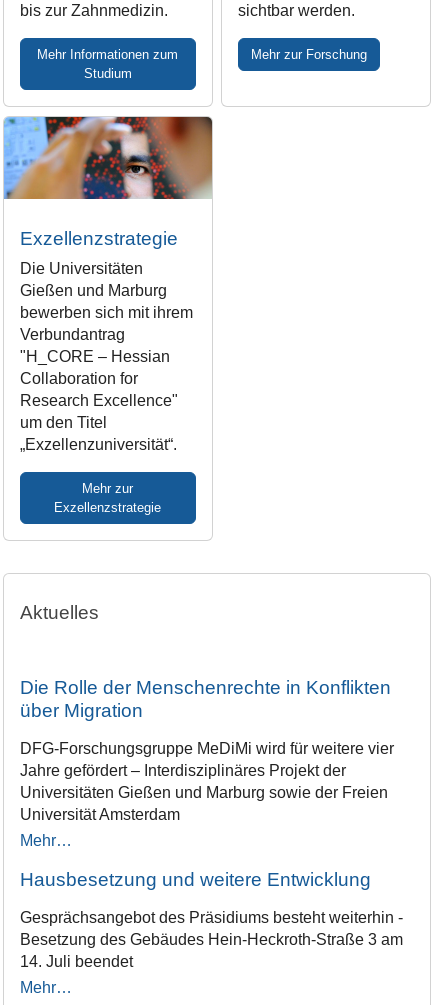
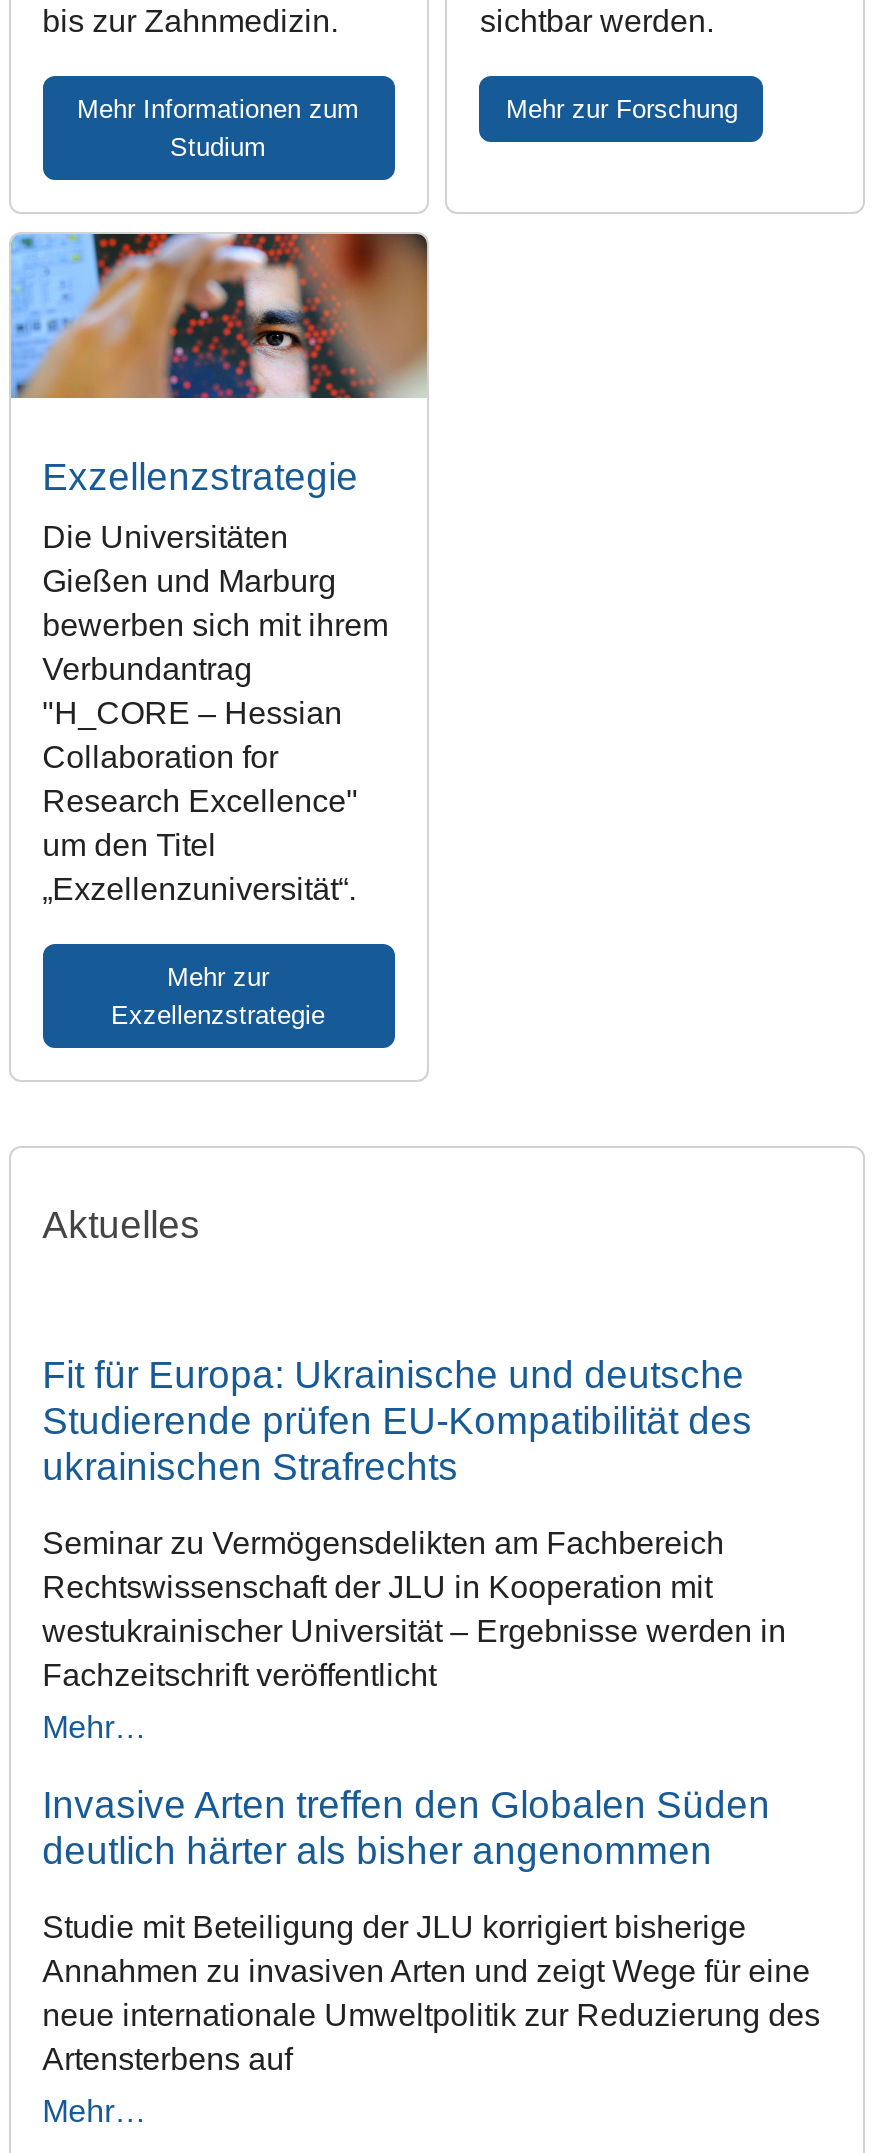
[20,677,391,721] Die Rolle der Menschenrechte in Konflikten | über Migration -> [42,1354,752,1488] Fit für Europa: Ukrainische und deutsche | Studierende prüfen EU-Kompatibilität des | ukrainischen Strafrechts
[20,740,394,823] DFG-Forschungsgruppe MeDiMi wird für weitere vier | Jahre gefördert – Interdisziplinäres Projekt der | Universitäten Gießen und Marburg sowie der Freien | Universität Amsterdam -> [42,1526,786,1692] Seminar zu Vermögensdelikten am Fachbereich | Rechtswissenschaft der JLU in Kooperation mit | westukrainischer Universität – Ergebnisse werden in | Fachzeitschrift veröffentlicht
[20,869,371,890] Hausbesetzung und weitere Entwicklung -> [42,1784,770,1872] Invasive Arten treffen den Globalen Süden | deutlich härter als bisher angenommen
[20,909,403,970] Gesprächsangebot des Präsidiums besteht weiterhin - | Besetzung des Gebäudes Hein-Heckroth-Straße 3 am | 14. Juli beendet -> [42,1910,820,2076] Studie mit Beteiligung der JLU korrigiert bisherige | Annahmen zu invasiven Arten und zeigt Wege für eine | neue internationale Umweltpolitik zur Reduzierung des | Artensterbens auf

